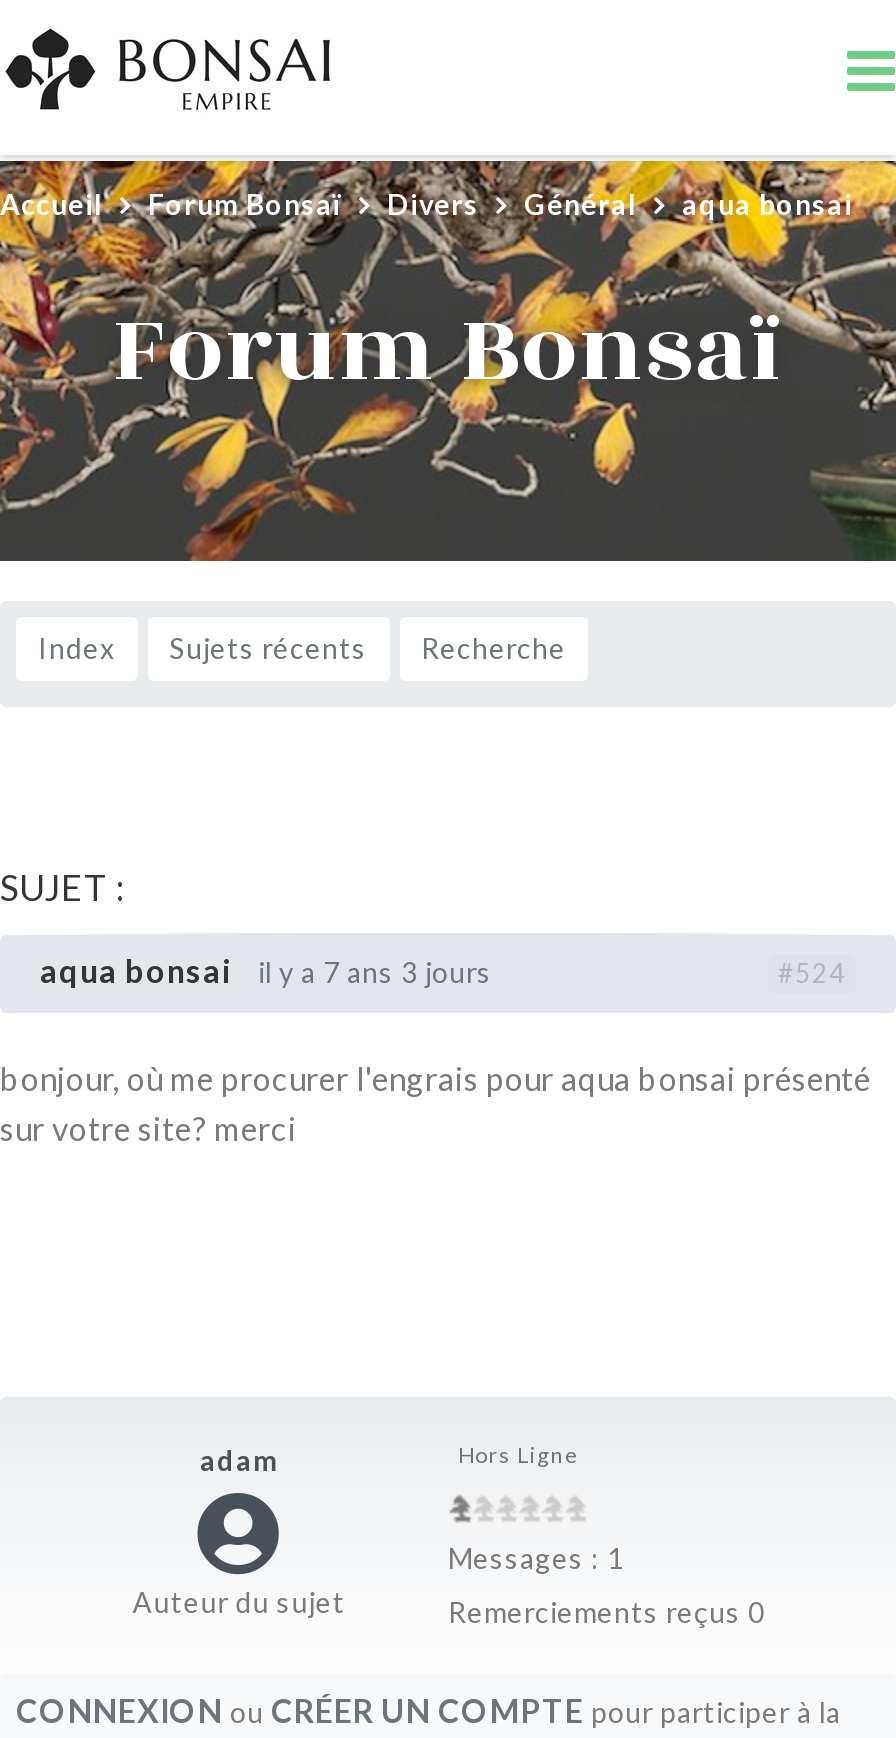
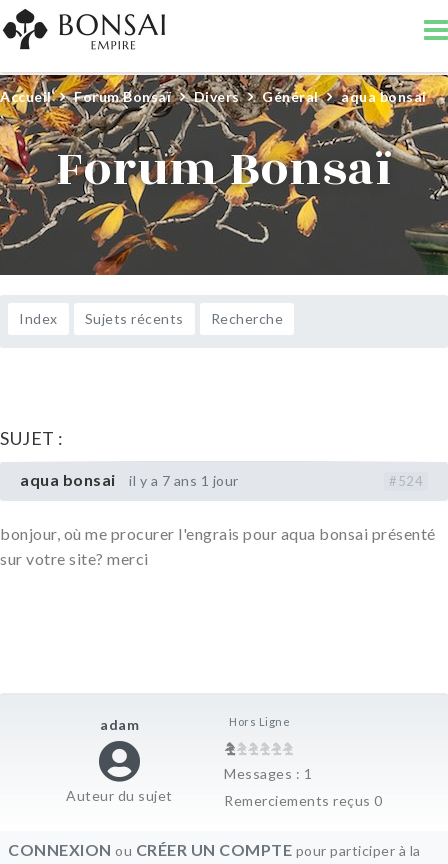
[40,950,492,988] aqua bonsai il y a 7 ans 3 jours -> [20,470,238,489] aqua bonsai il y a 7 ans 1 jour

